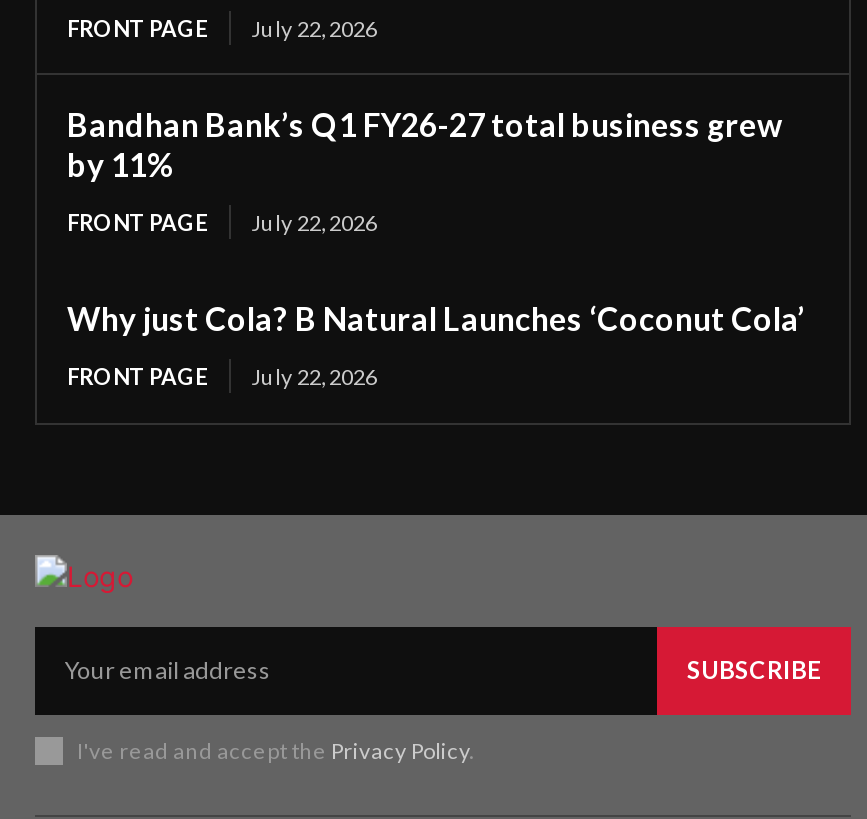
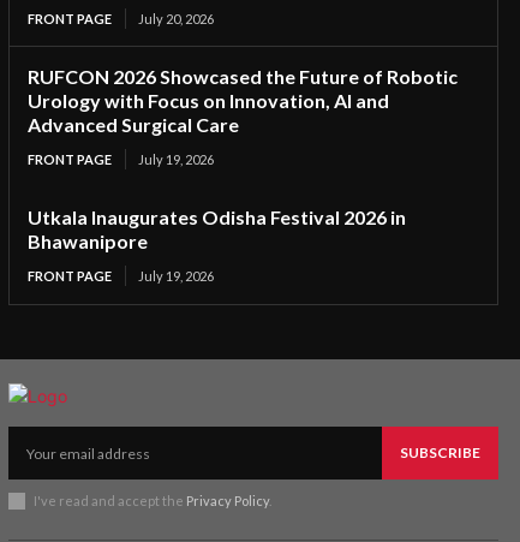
[67,15,377,41] FRONT PAGE July 22, 2026 -> [28,11,214,26] FRONT PAGE July 20, 2026
[67,105,783,183] Bandhan Bank’s Q1 FY26-27 total business grew | by 11% -> [28,65,458,136] RUFCON 2026 Showcased the Future of Robotic | Urology with Focus on Innovation, AI and | Advanced Surgical Care
[67,209,377,235] FRONT PAGE July 22, 2026 -> [28,151,214,167] FRONT PAGE July 19, 2026
[67,299,805,337] Why just Cola? B Natural Launches ‘Coconut Cola’ -> [28,206,406,252] Utkala Inaugurates Odisha Festival 2026 in | Bhawanipore
[67,363,377,389] FRONT PAGE July 22, 2026 -> [28,268,214,284] FRONT PAGE July 19, 2026

